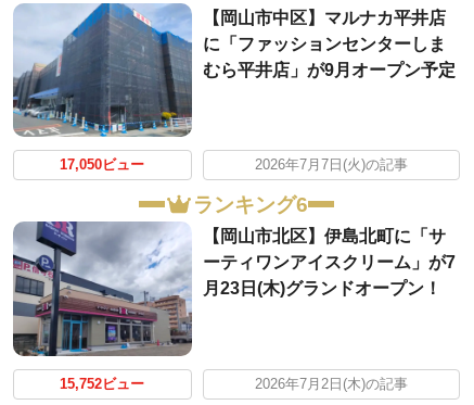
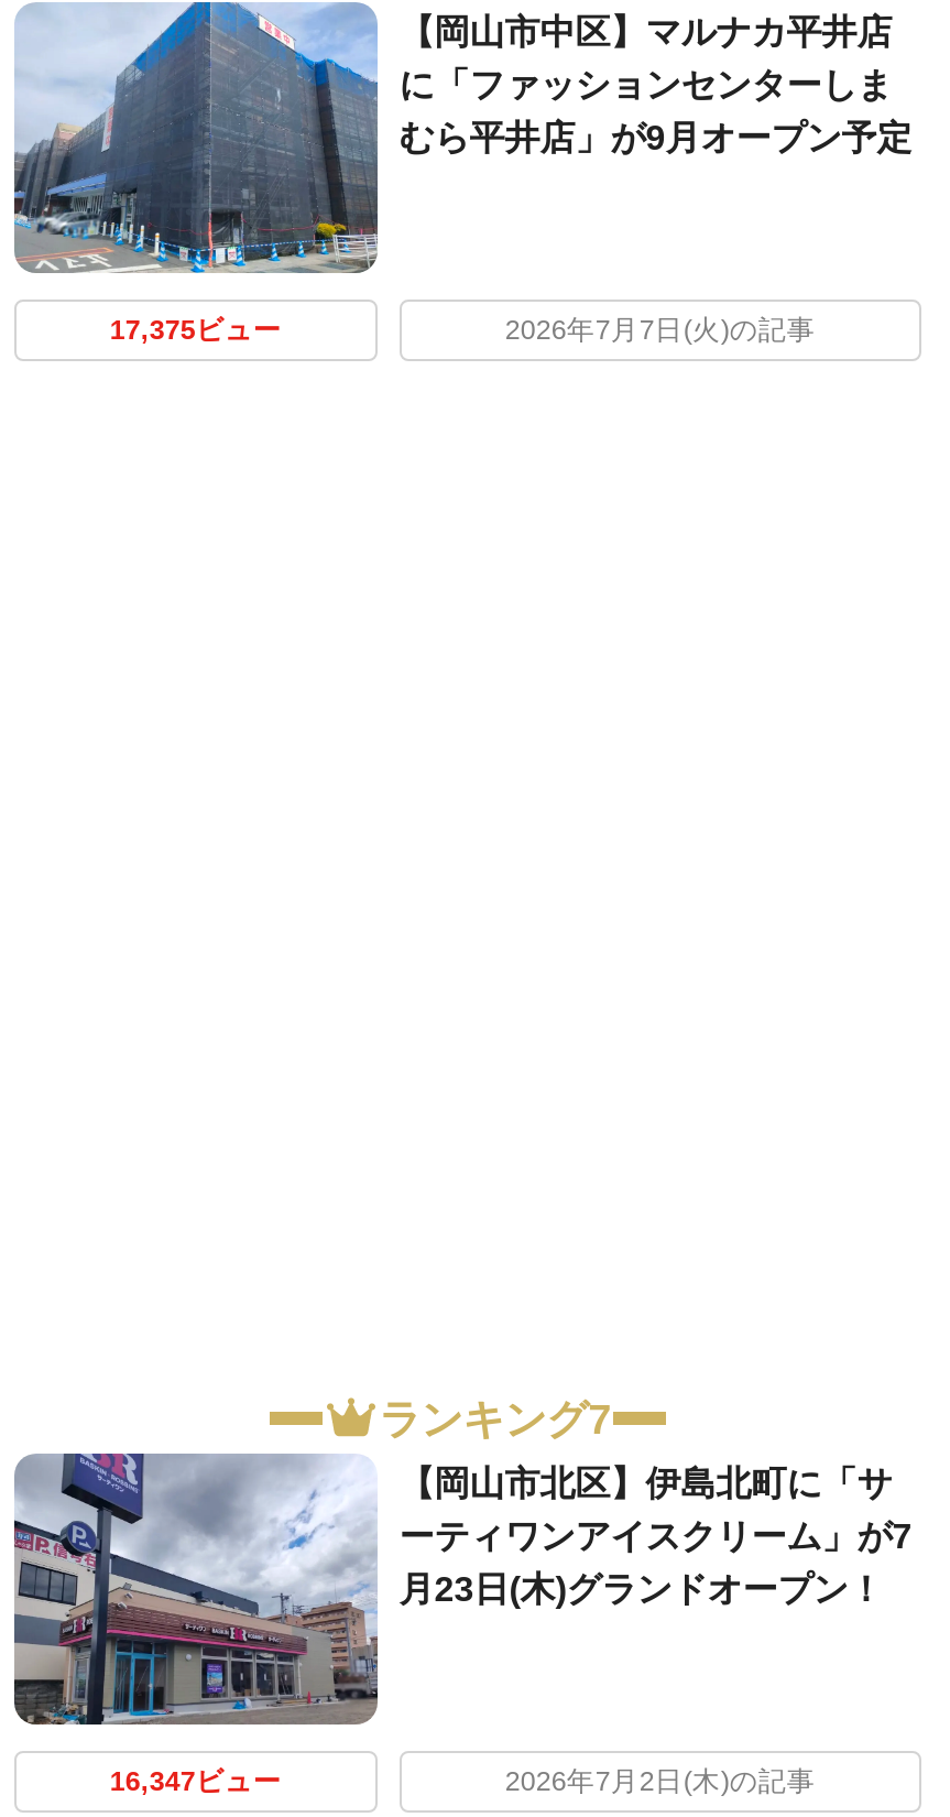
[60,158,145,173] 17,050ビュー -> [110,315,281,346] 17,375ビュー
[193,193,308,216] ランキング6 -> [379,1396,612,1442] ランキング7
[60,376,145,392] 15,752ビュー -> [110,1767,281,1798] 16,347ビュー

